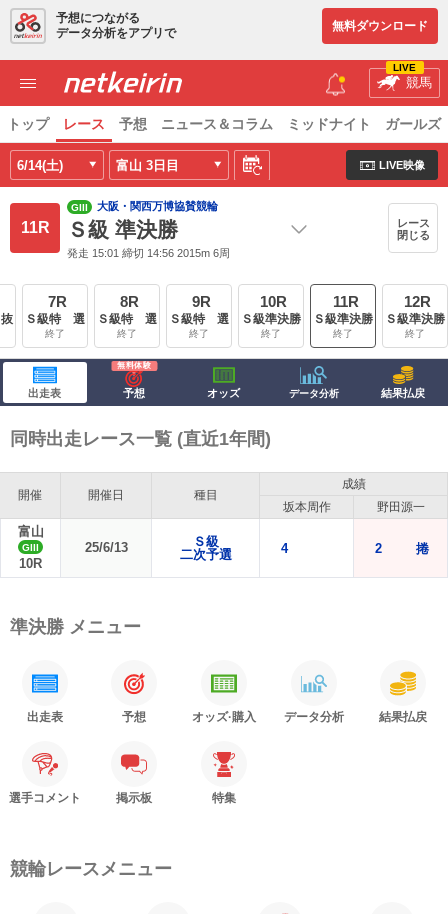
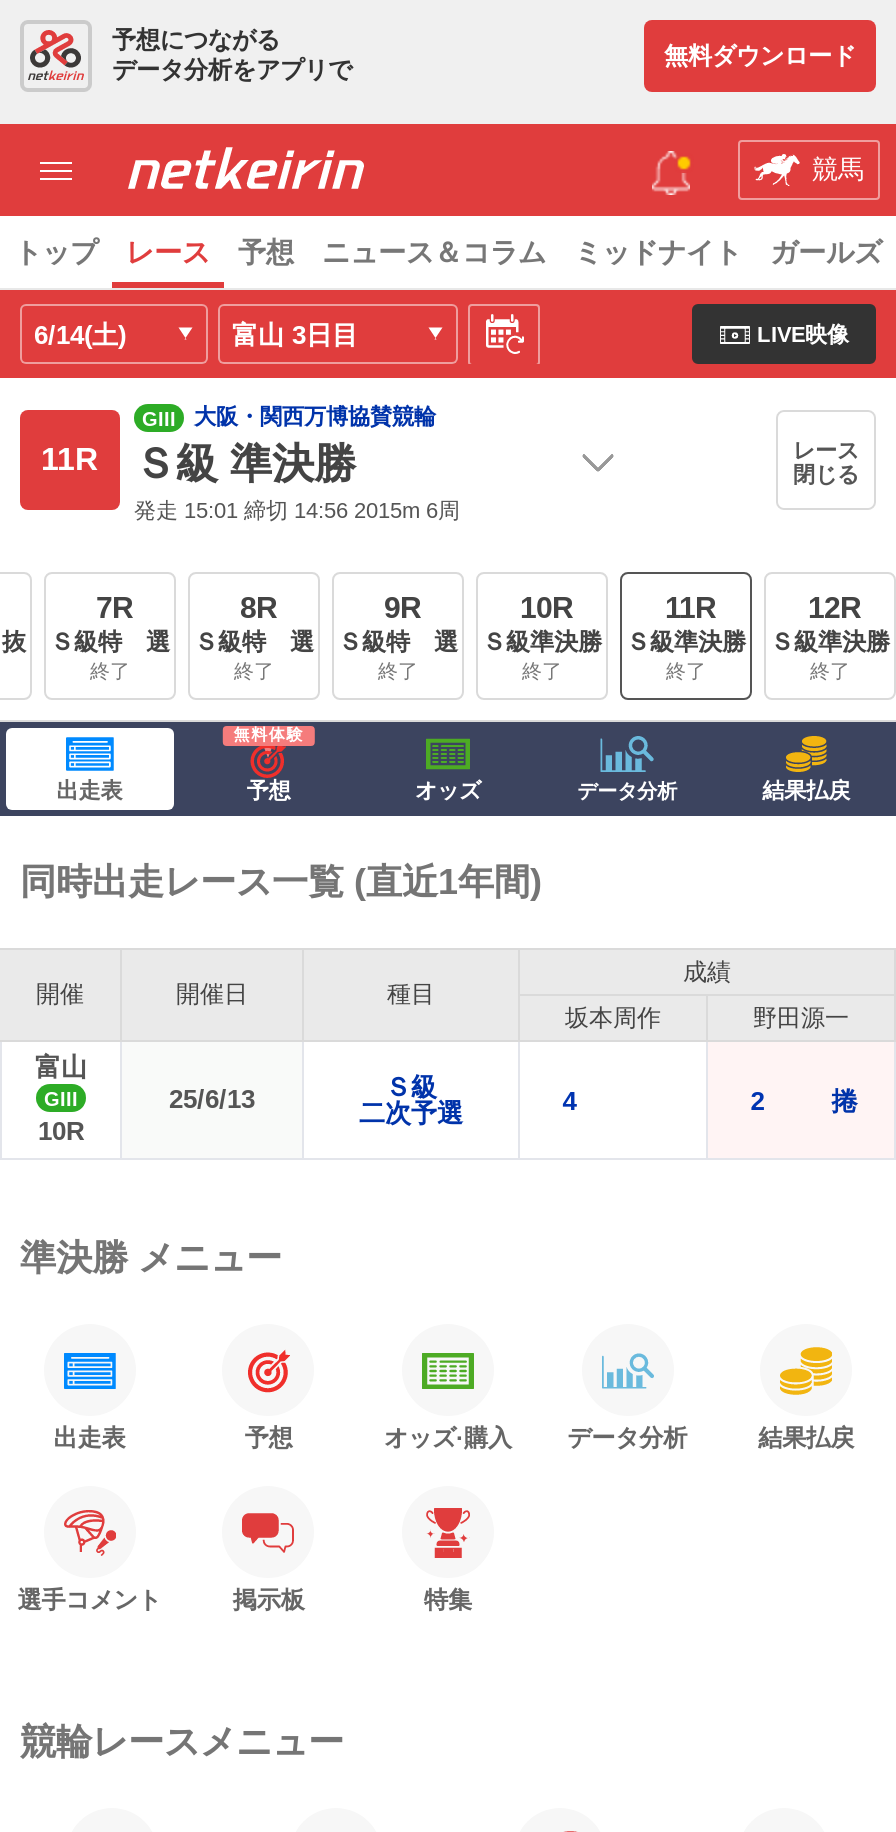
[393,62,416,73] LIVE -> none

